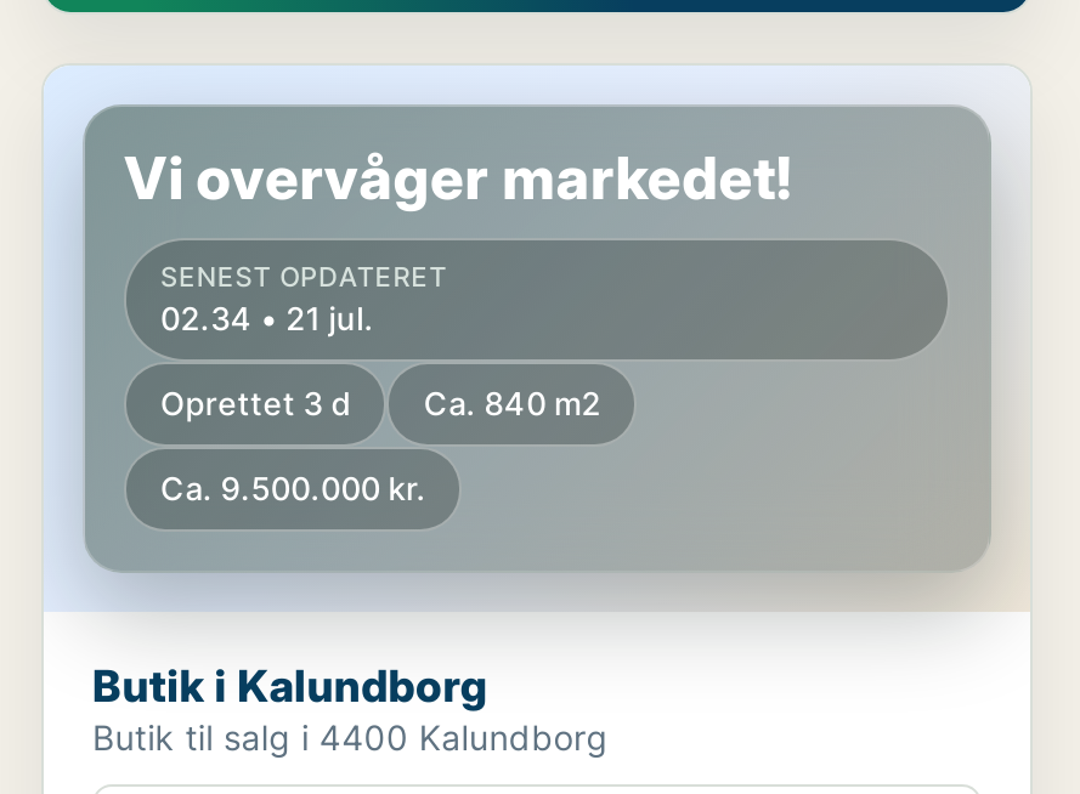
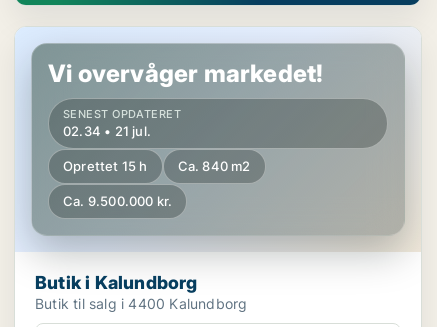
[160,384,601,423] Oprettet 3 d Ca. 840 m2 -> [63,158,251,174] Oprettet 15 h Ca. 840 m2

